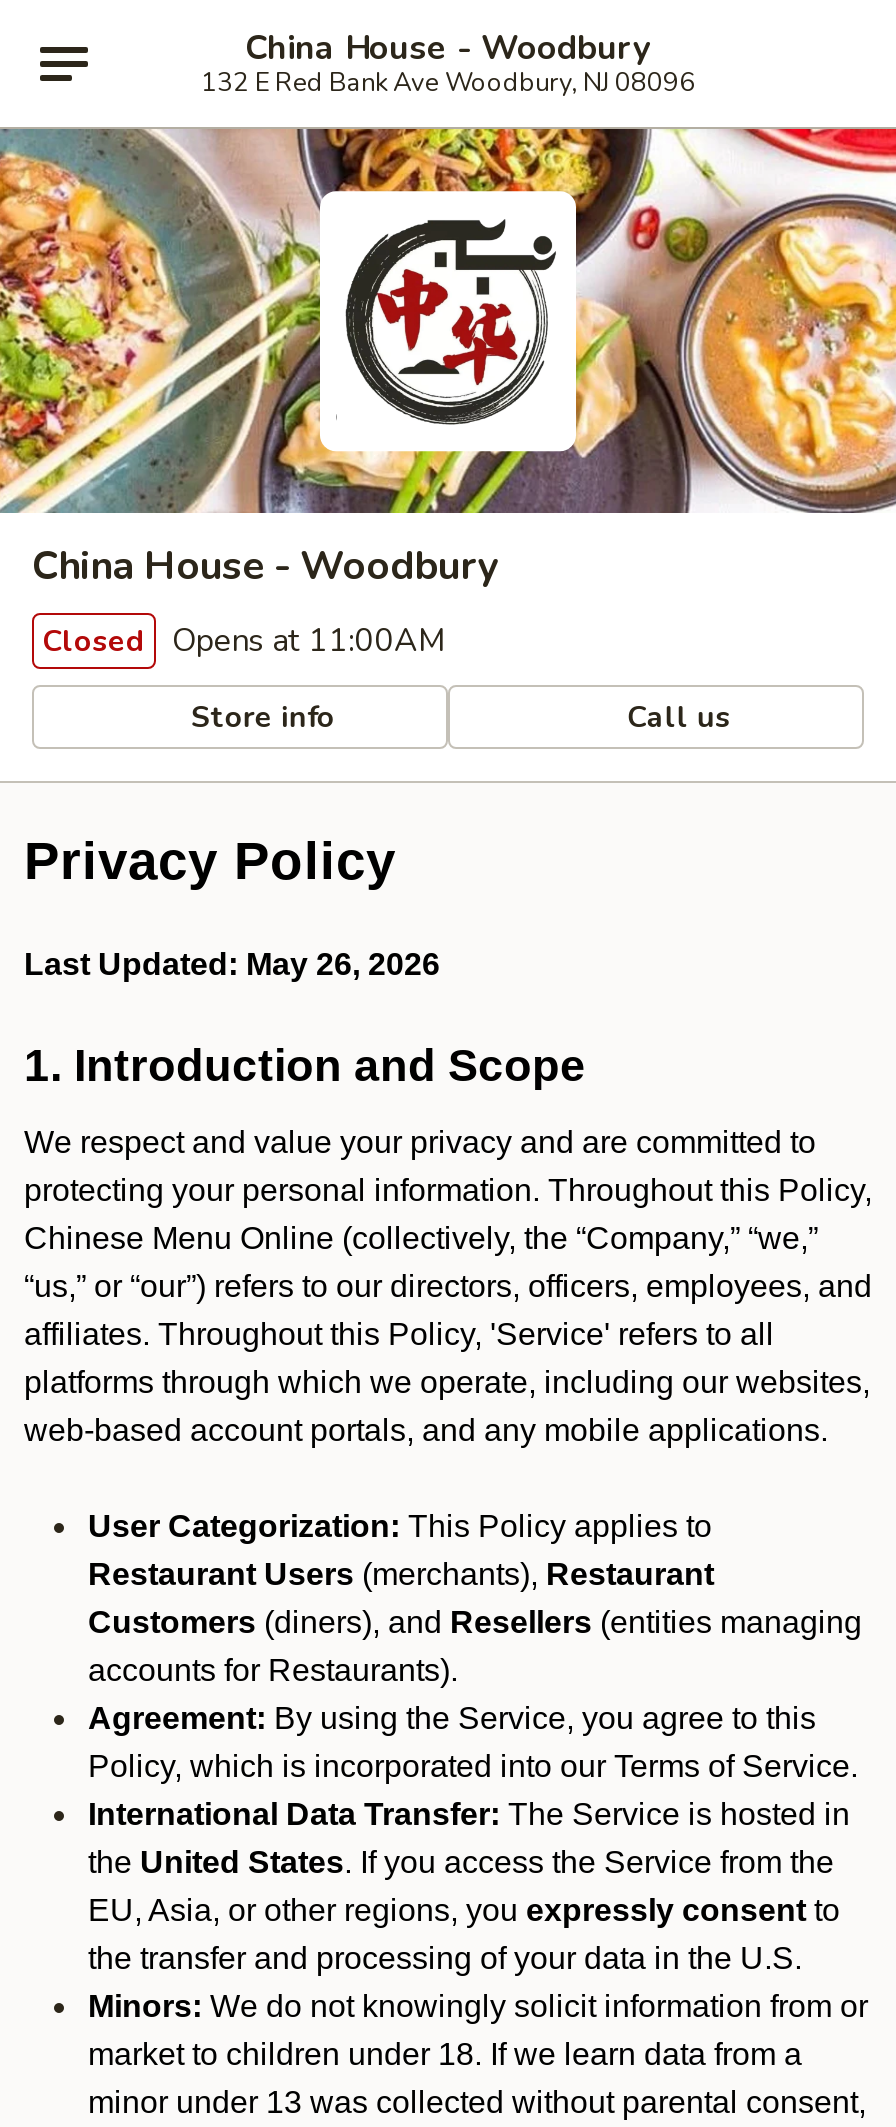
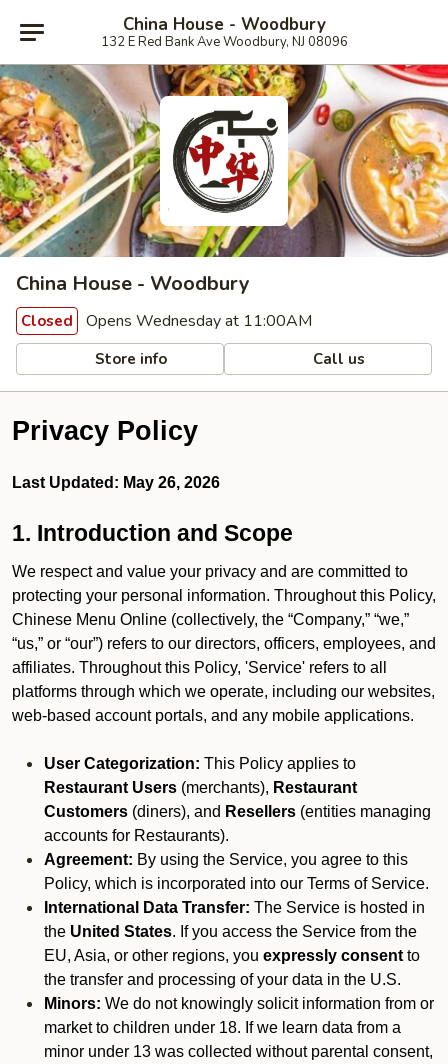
[42,619,446,663] Closed Opens at 11:00AM -> [21,310,312,332] Closed Opens Wednesday at 11:00AM

